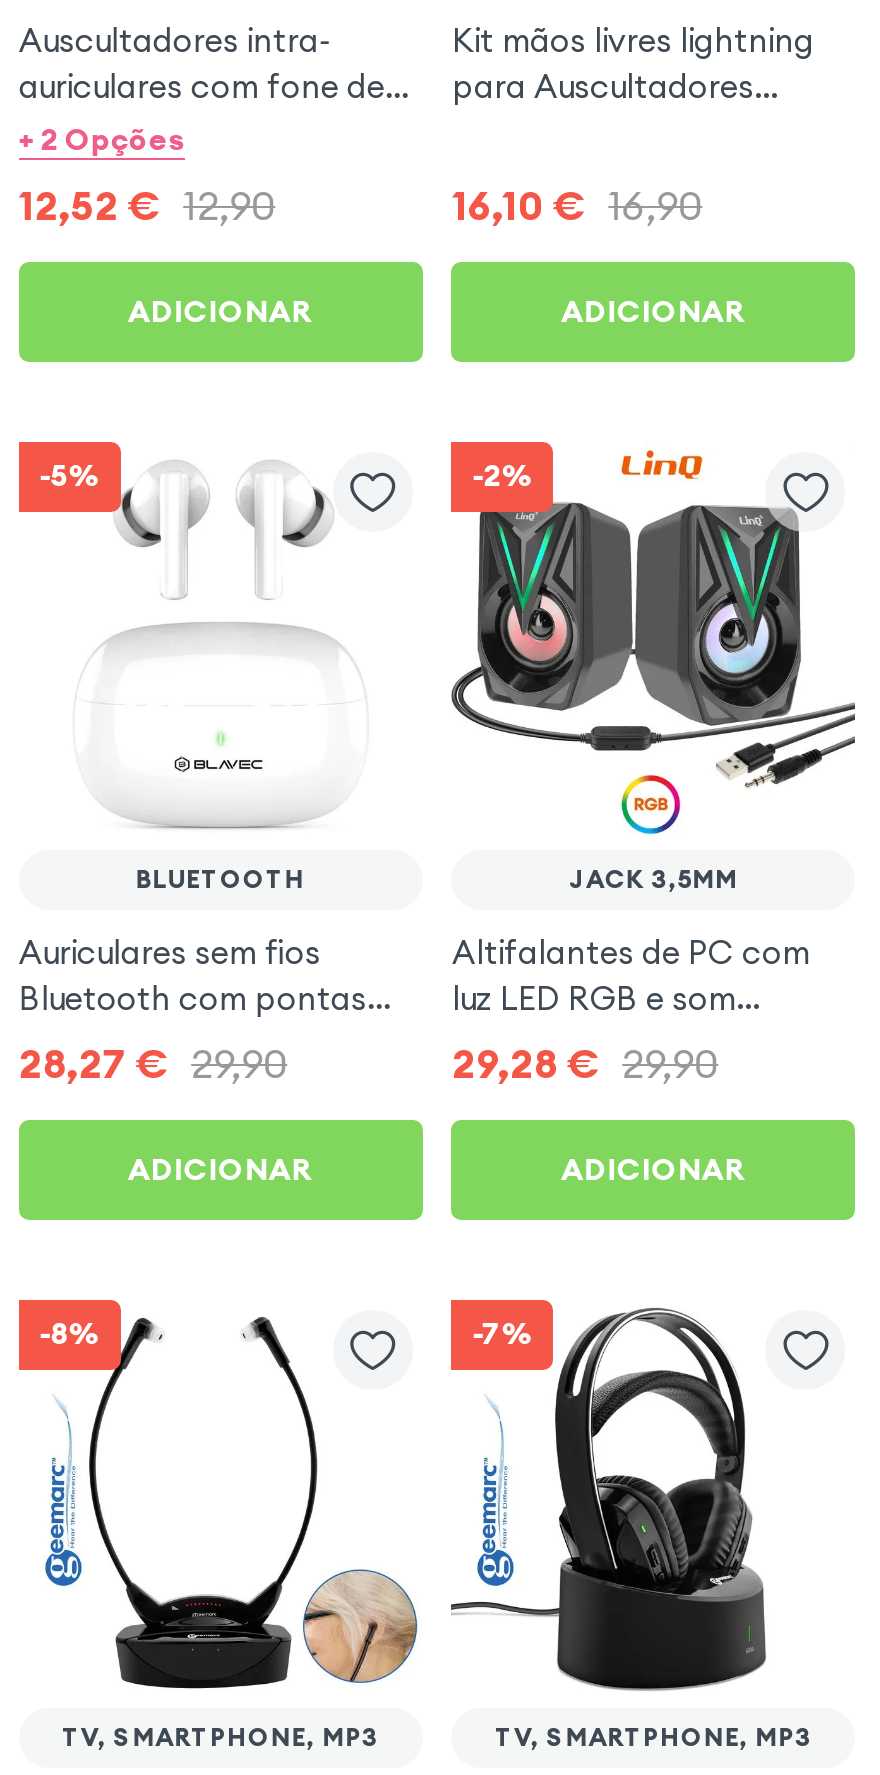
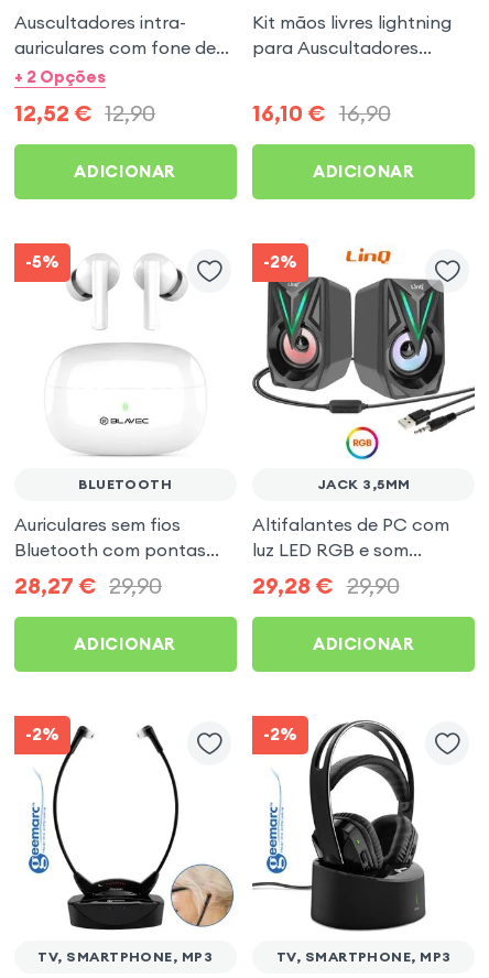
[39,1314,101,1352] -8% -> [25,724,59,745] -2%
[472,1314,534,1352] -7% -> [264,724,298,745] -2%

